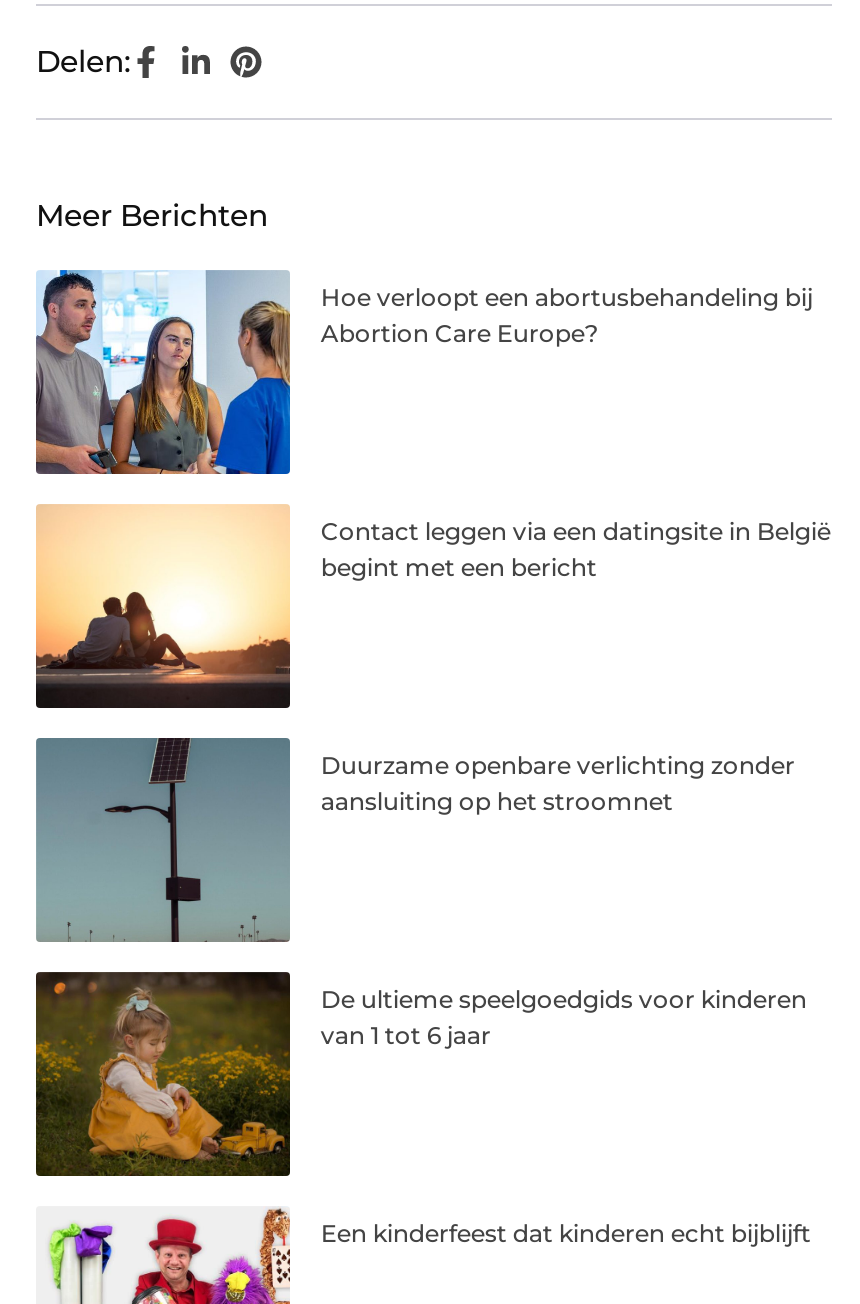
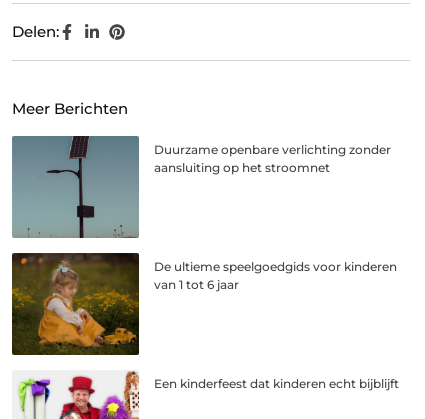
[34,270,813,476] [image] | Hoe verloopt een abortusbehandeling bij | Abortion Care Europe? -> none
[34,504,831,704] [image] | Contact leggen via een datingsite in België | begint met een bericht -> none

